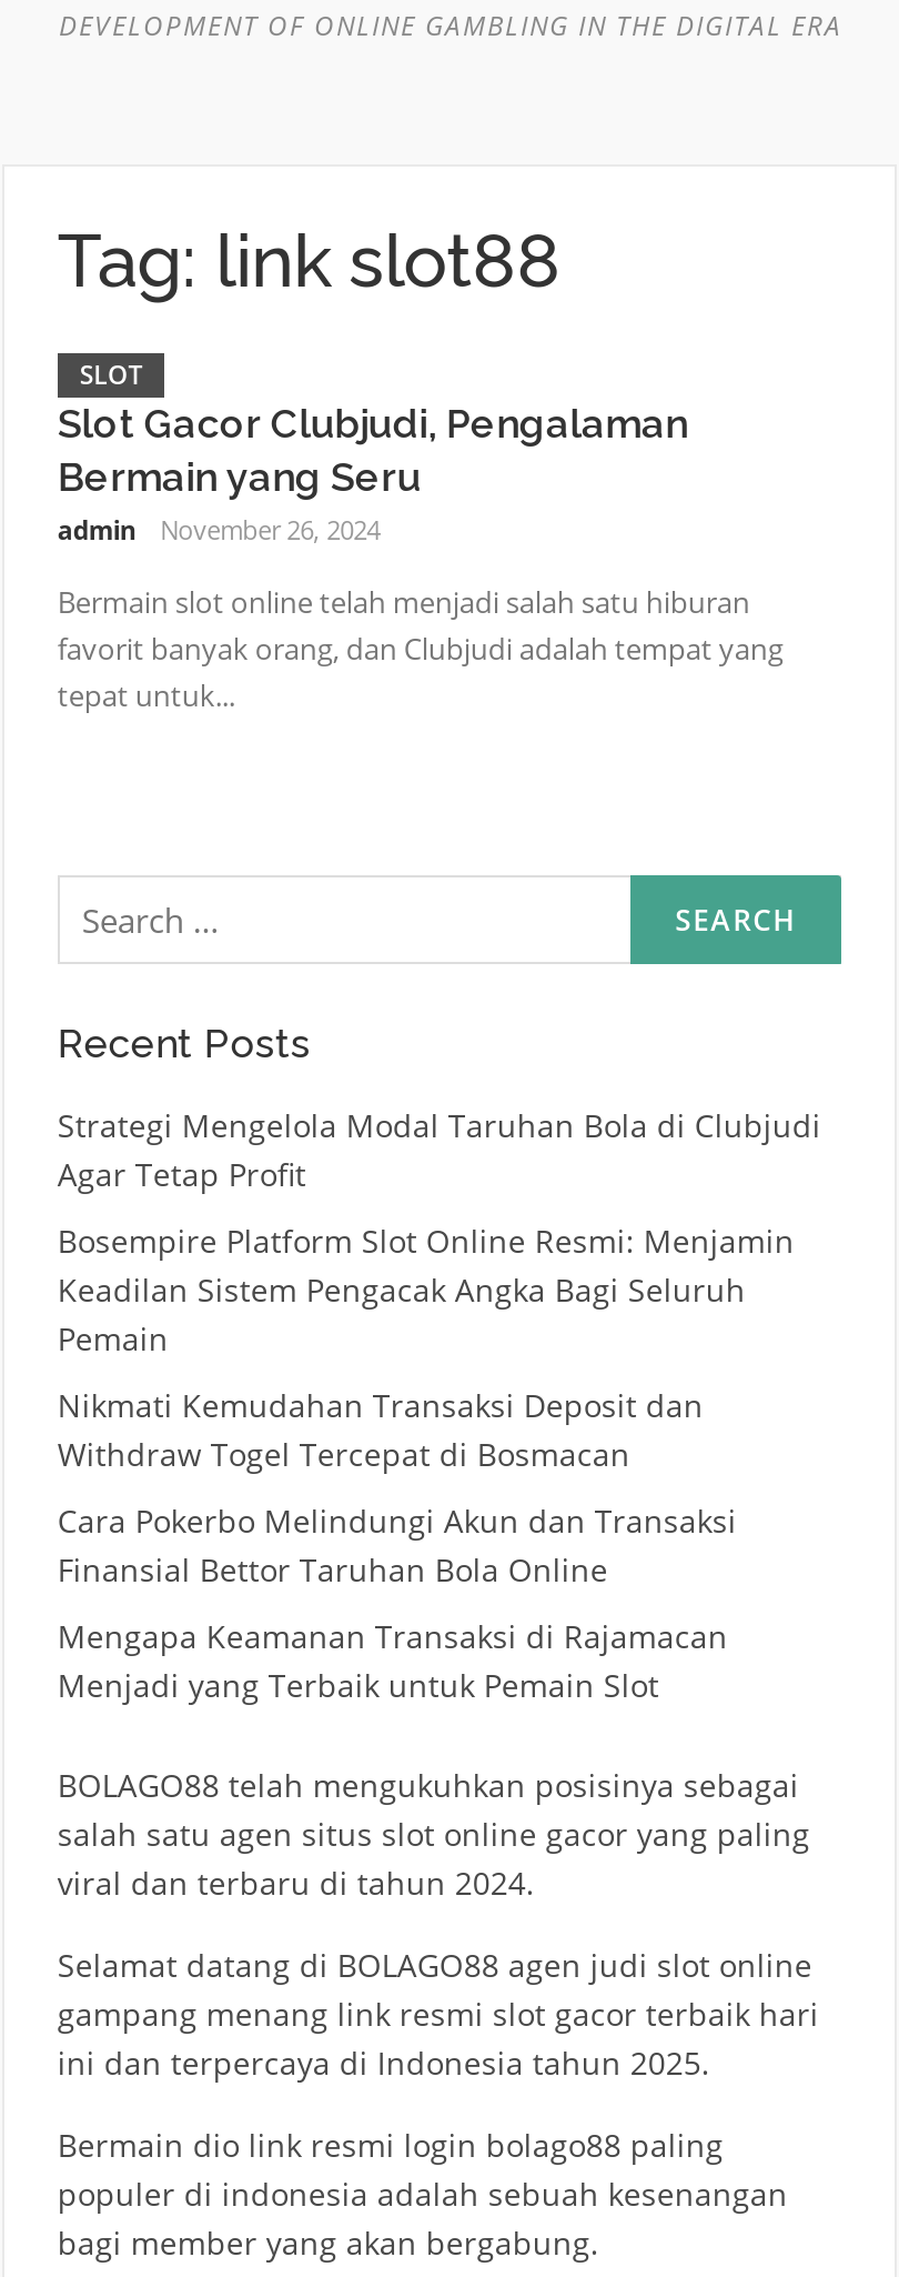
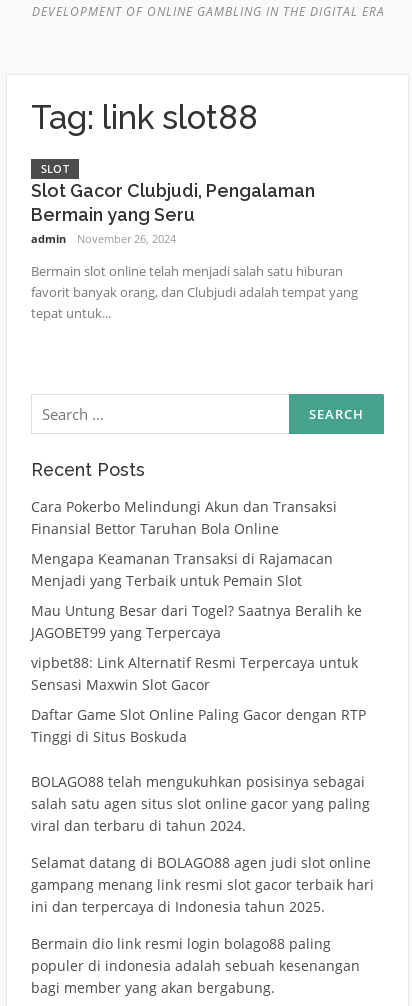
[57,1104,821,1475] Strategi Mengelola Modal Taruhan Bola di Clubjudi | Agar Tetap Profit | Bosempire Platform Slot Online Resmi: Menjamin | Keadilan Sistem Pengacak Angka Bagi Seluruh | Pemain | Nikmati Kemudahan Transaksi Deposit dan | Withdraw Togel Tercepat di Bosmacan -> none
moved [57,1499,737,1706] -> [31,497,337,590]: Cara Pokerbo Melindungi Akun dan Transaksi | Finansial Bettor Taruhan Bola Online | Mengapa Keamanan Transaksi di Rajamacan | Menjadi yang Terbaik untuk Pemain Slot
none -> [31,601,366,746] Mau Untung Besar dari Togel? Saatnya Beralih ke | JAGOBET99 yang Terpercaya | vipbet88: Link Alternatif Resmi Terpercaya untuk | Sensasi Maxwin Slot Gacor | Daftar Game Slot Online Paling Gacor dengan RTP | Tinggi di Situs Boskuda

